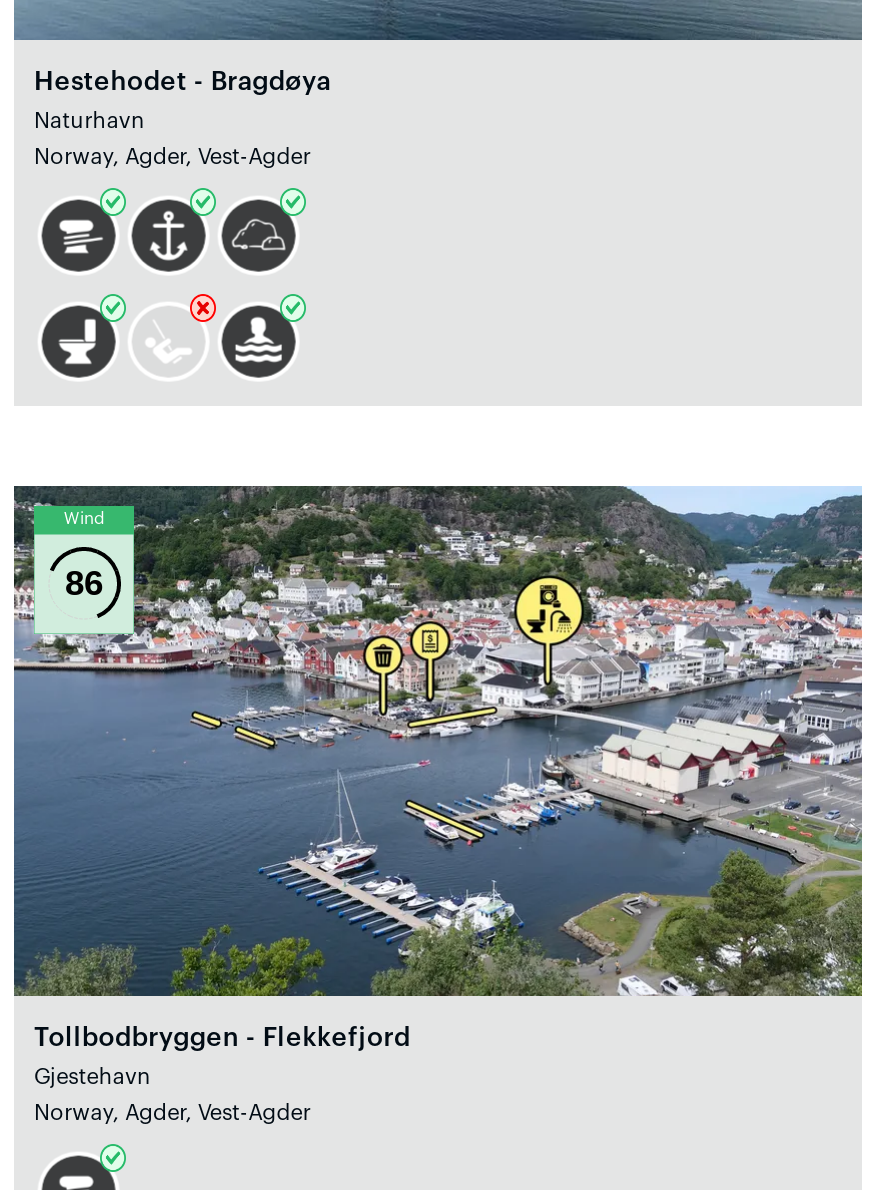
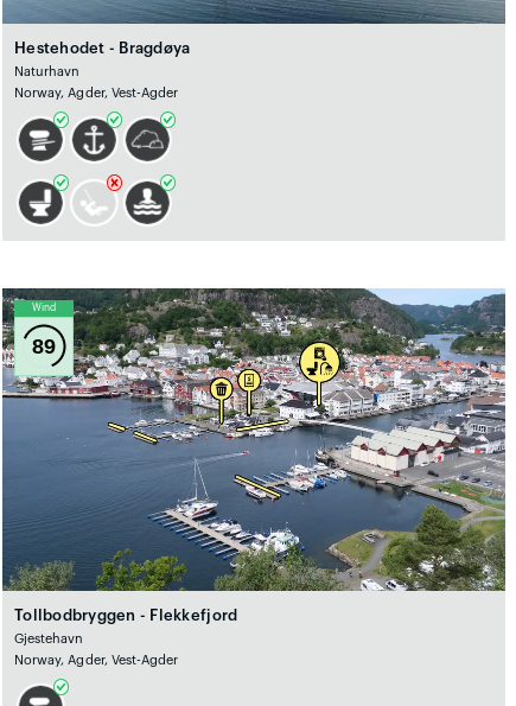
[65,564,103,603] 86 -> [32,334,56,358] 89

